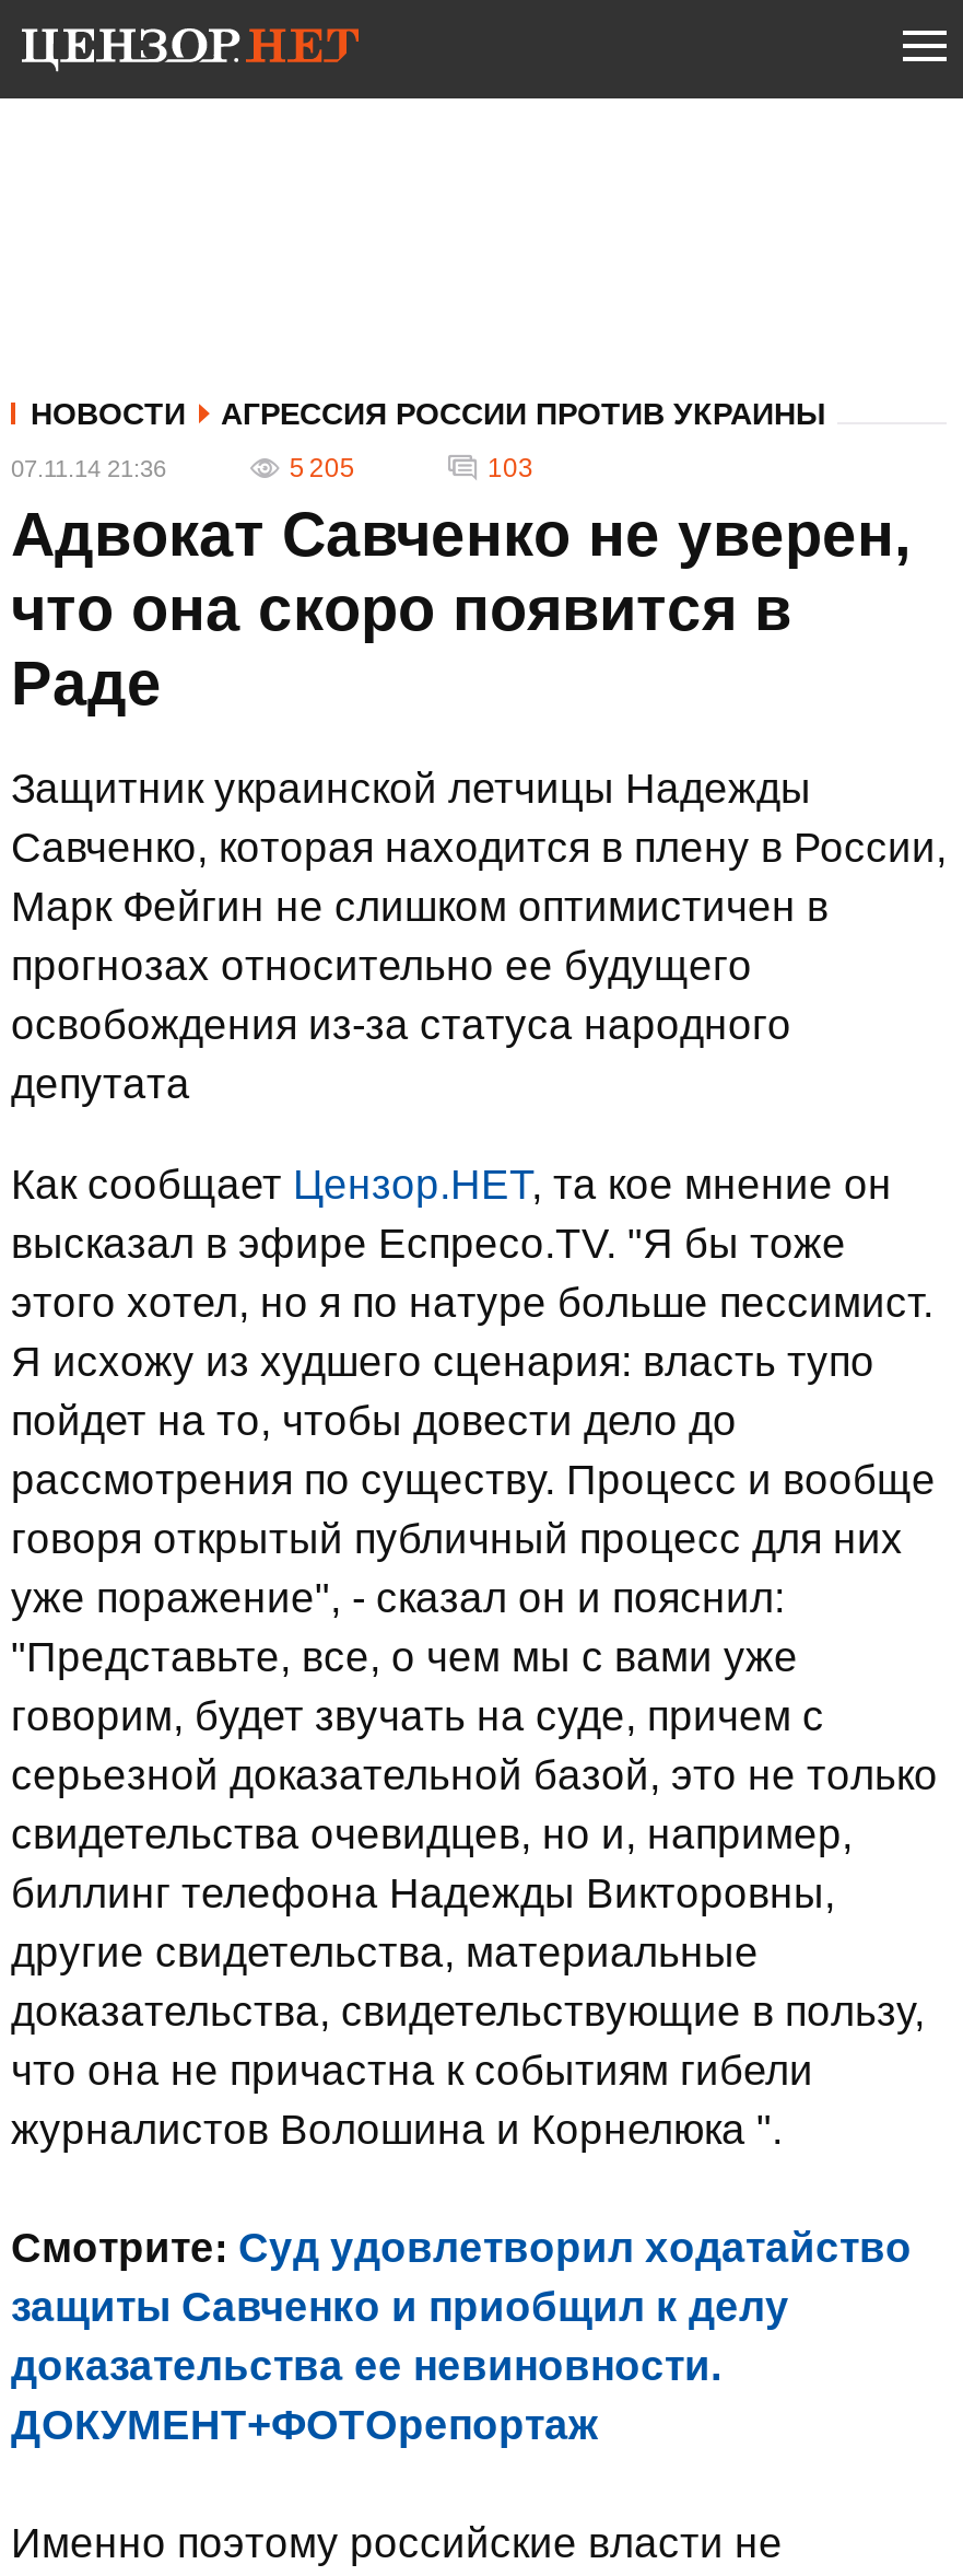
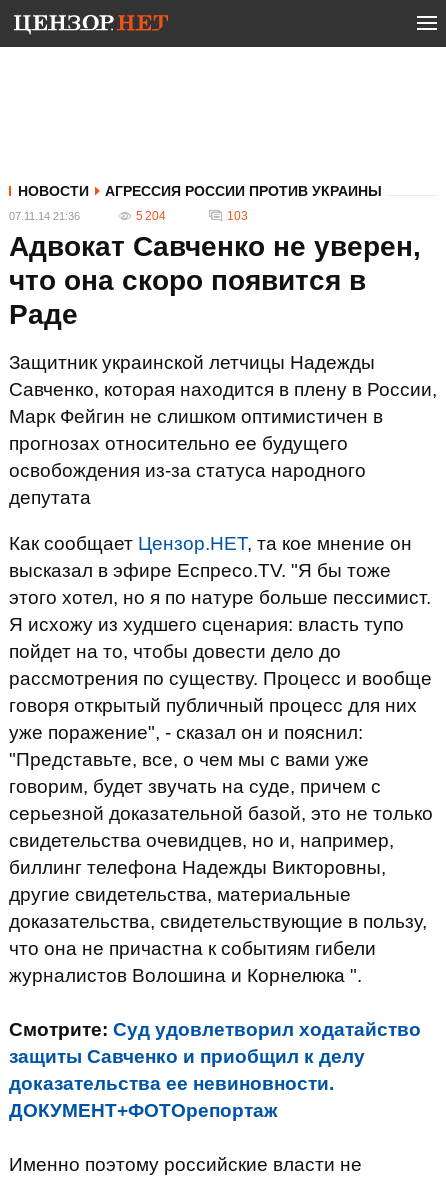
[289,452,355,483] 5 205 -> [136,209,166,223] 5 204

